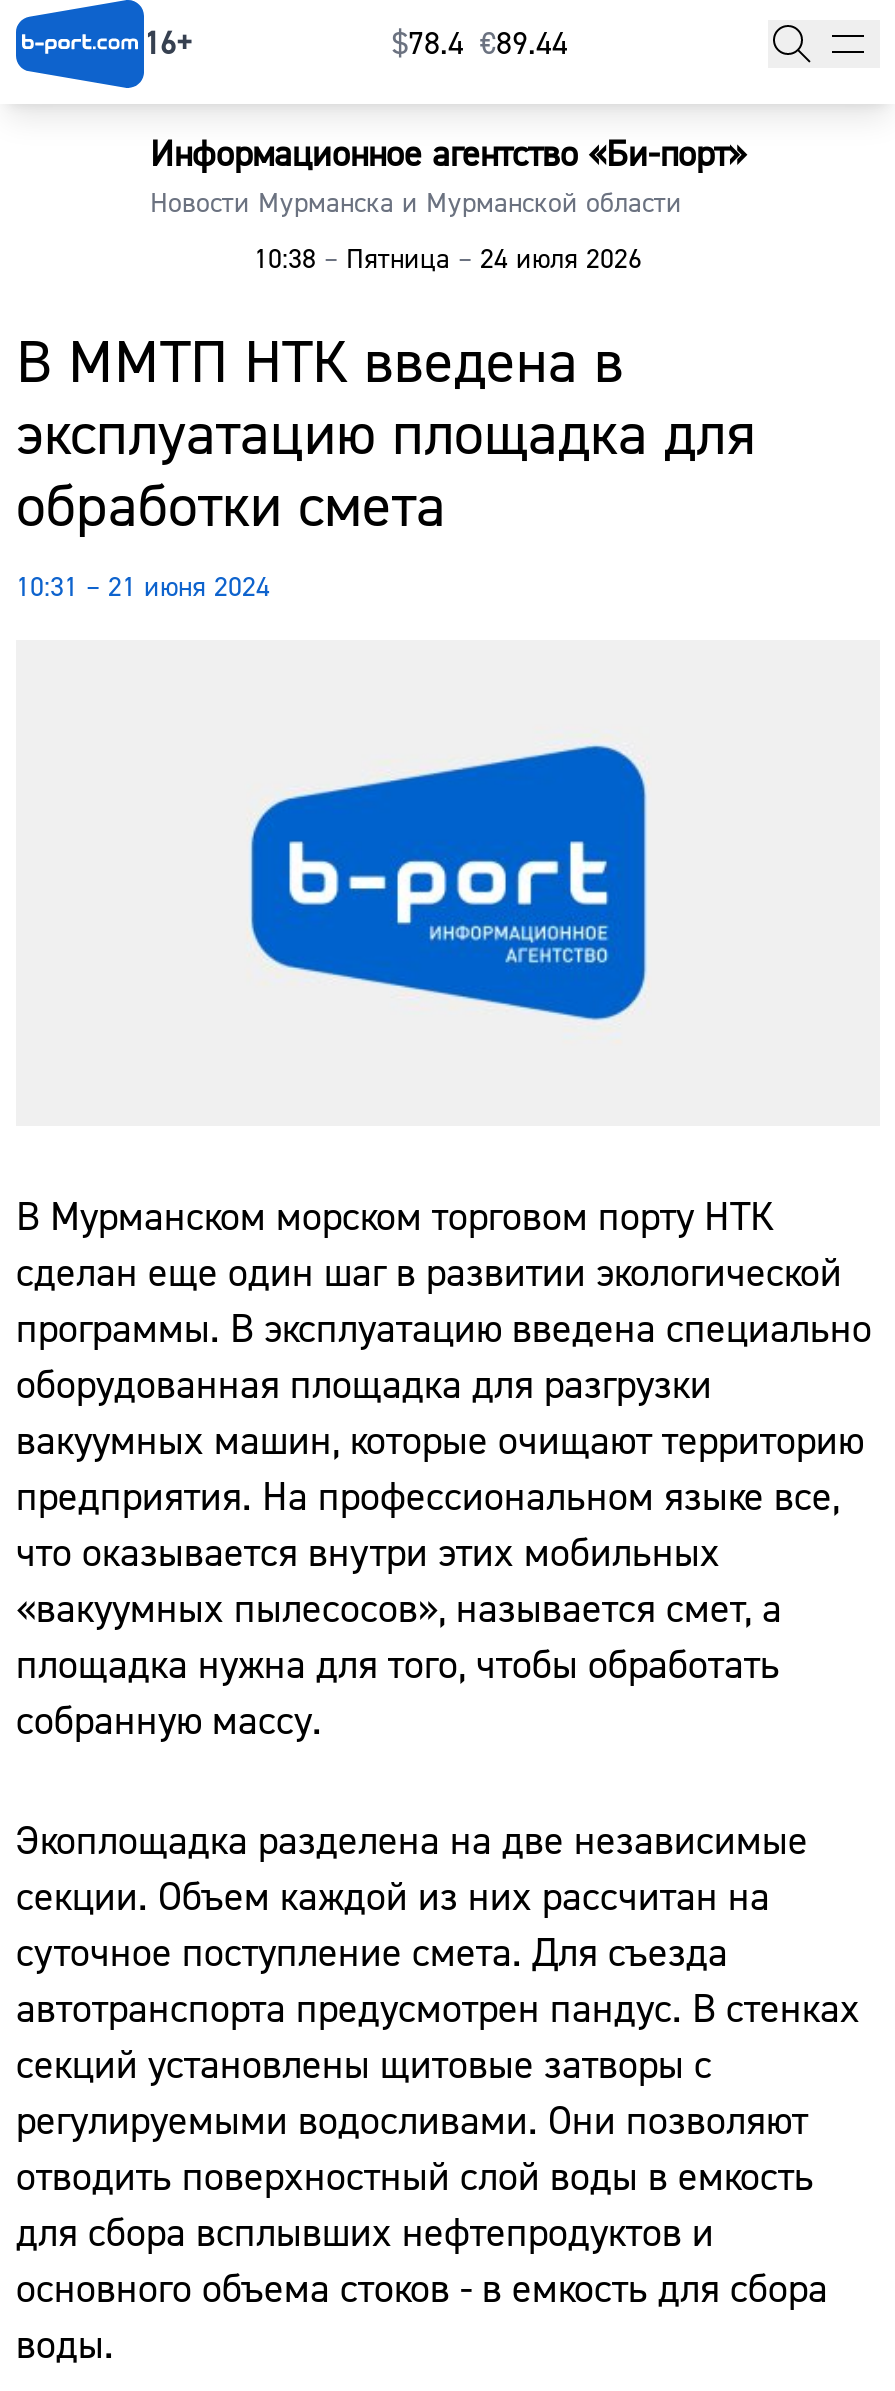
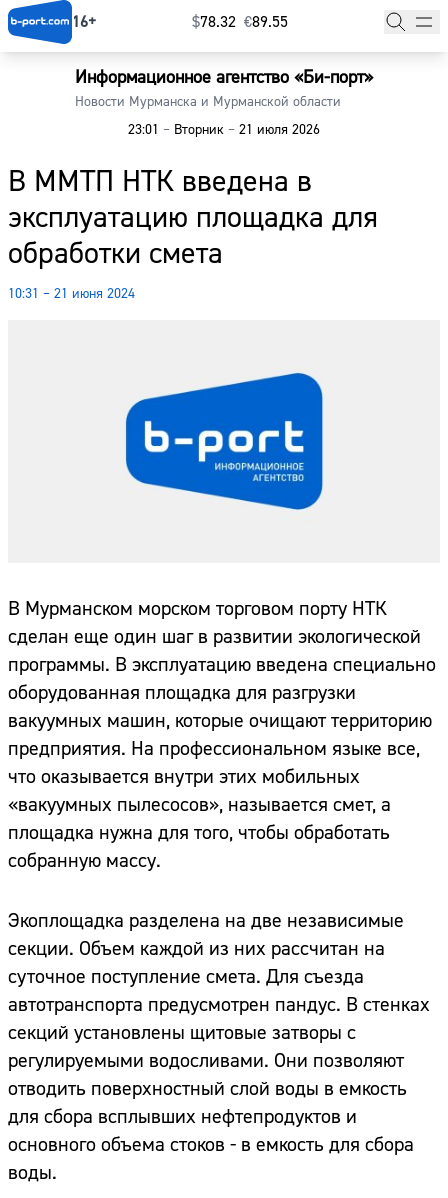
[392,24,568,64] $78.4 €89.44 -> [192,12,288,32] $78.32 €89.55
[254,243,642,279] 10:38 – Пятница – 24 июля 2026 -> [128,121,320,139] 23:01 – Вторник – 21 июля 2026

